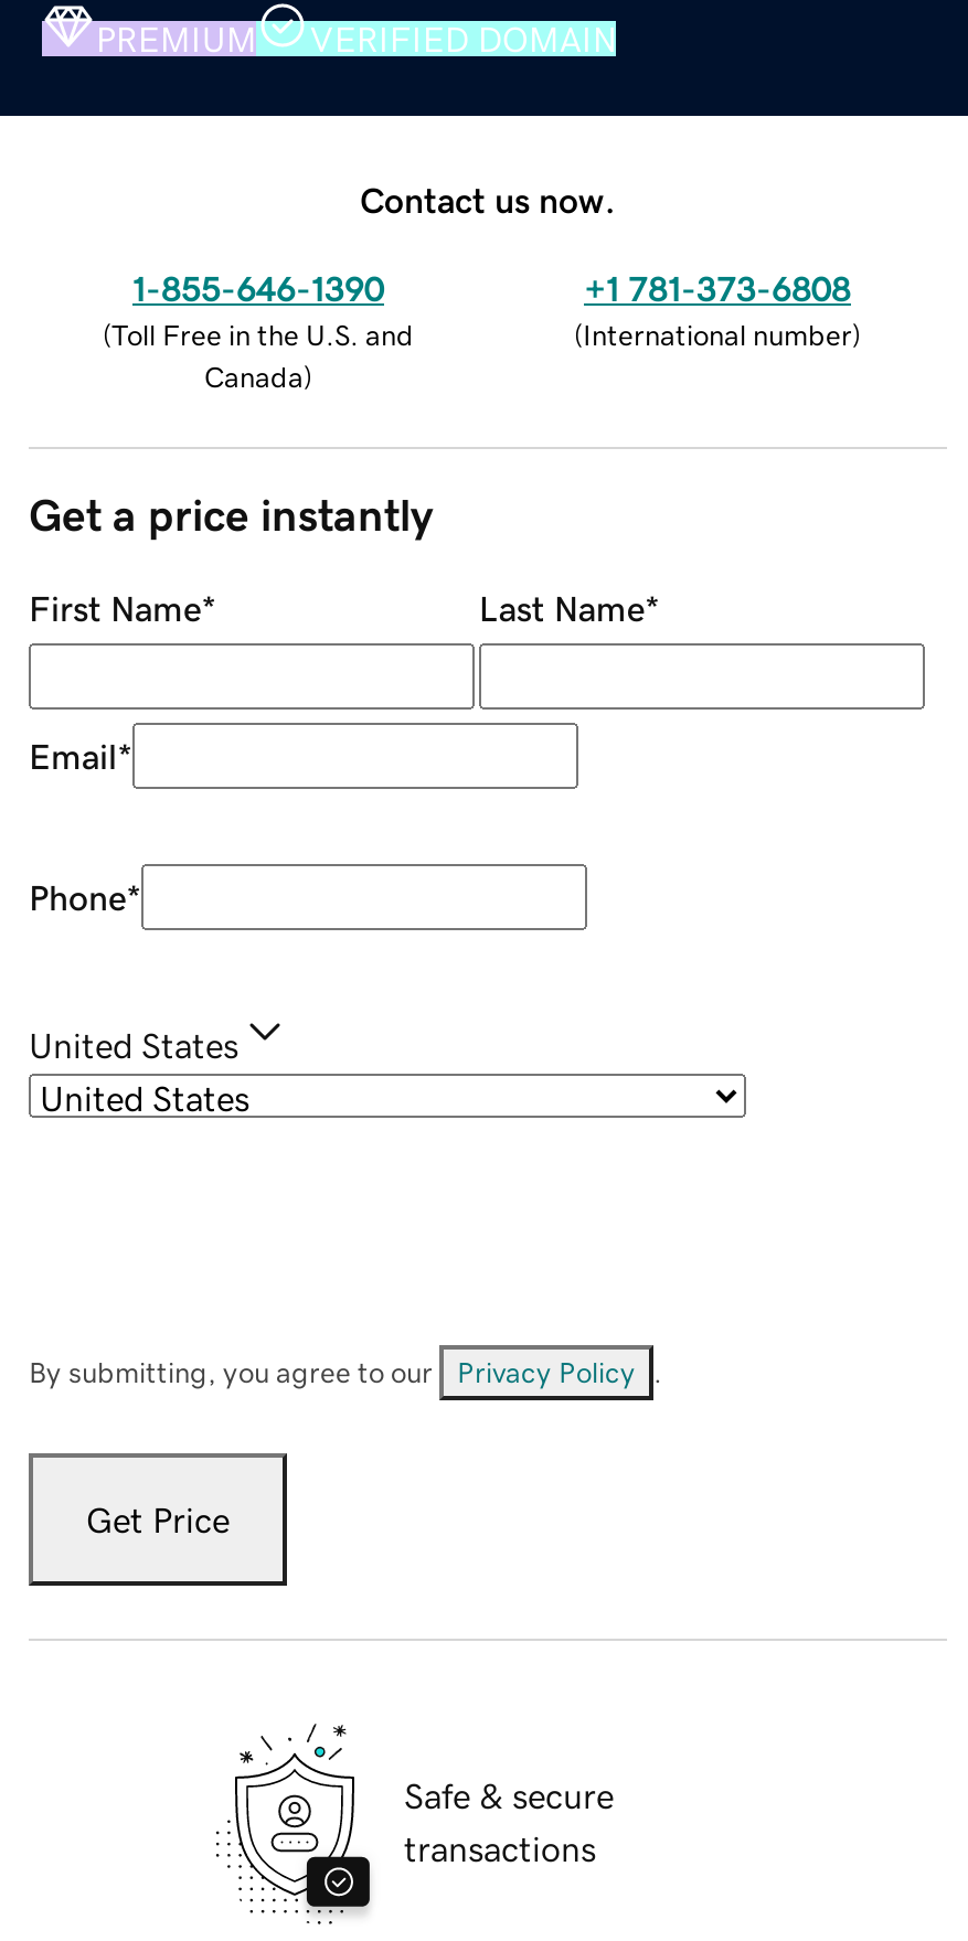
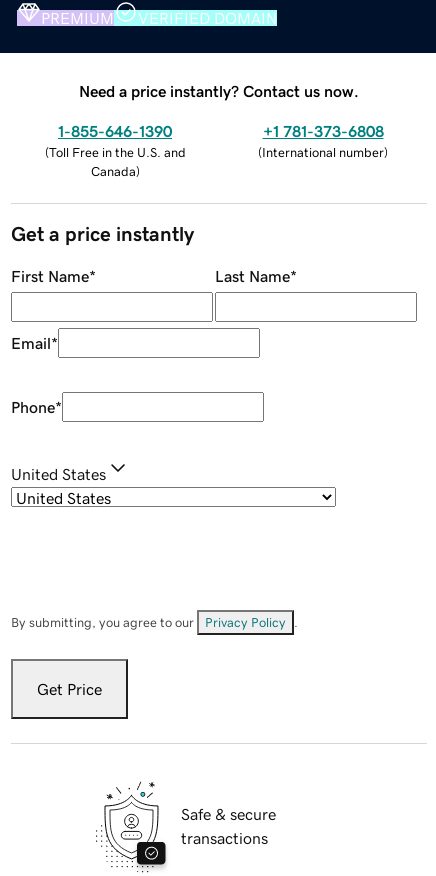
[360,181,616,217] Contact us now. -> [79,83,359,99] Need a price instantly? Contact us now.

